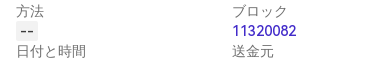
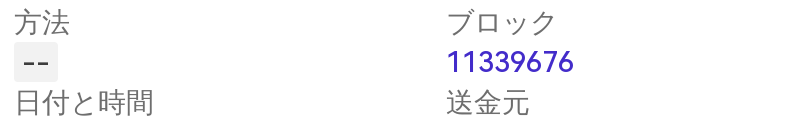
[232,23,296,39] 11320082 -> [446,46,574,78] 11339676

